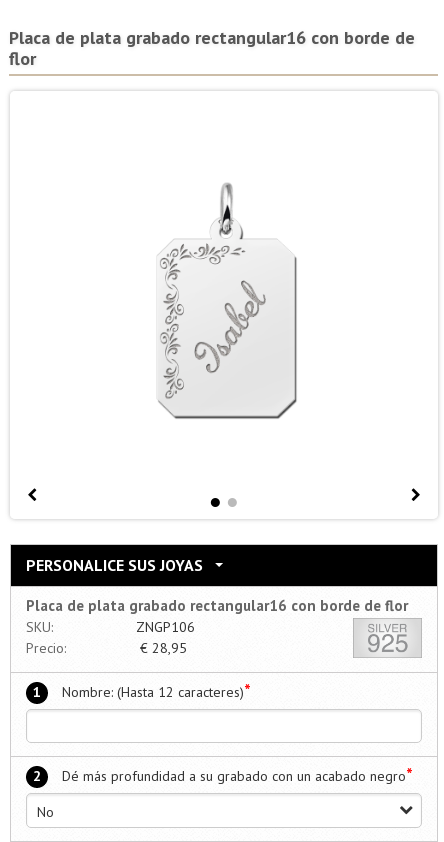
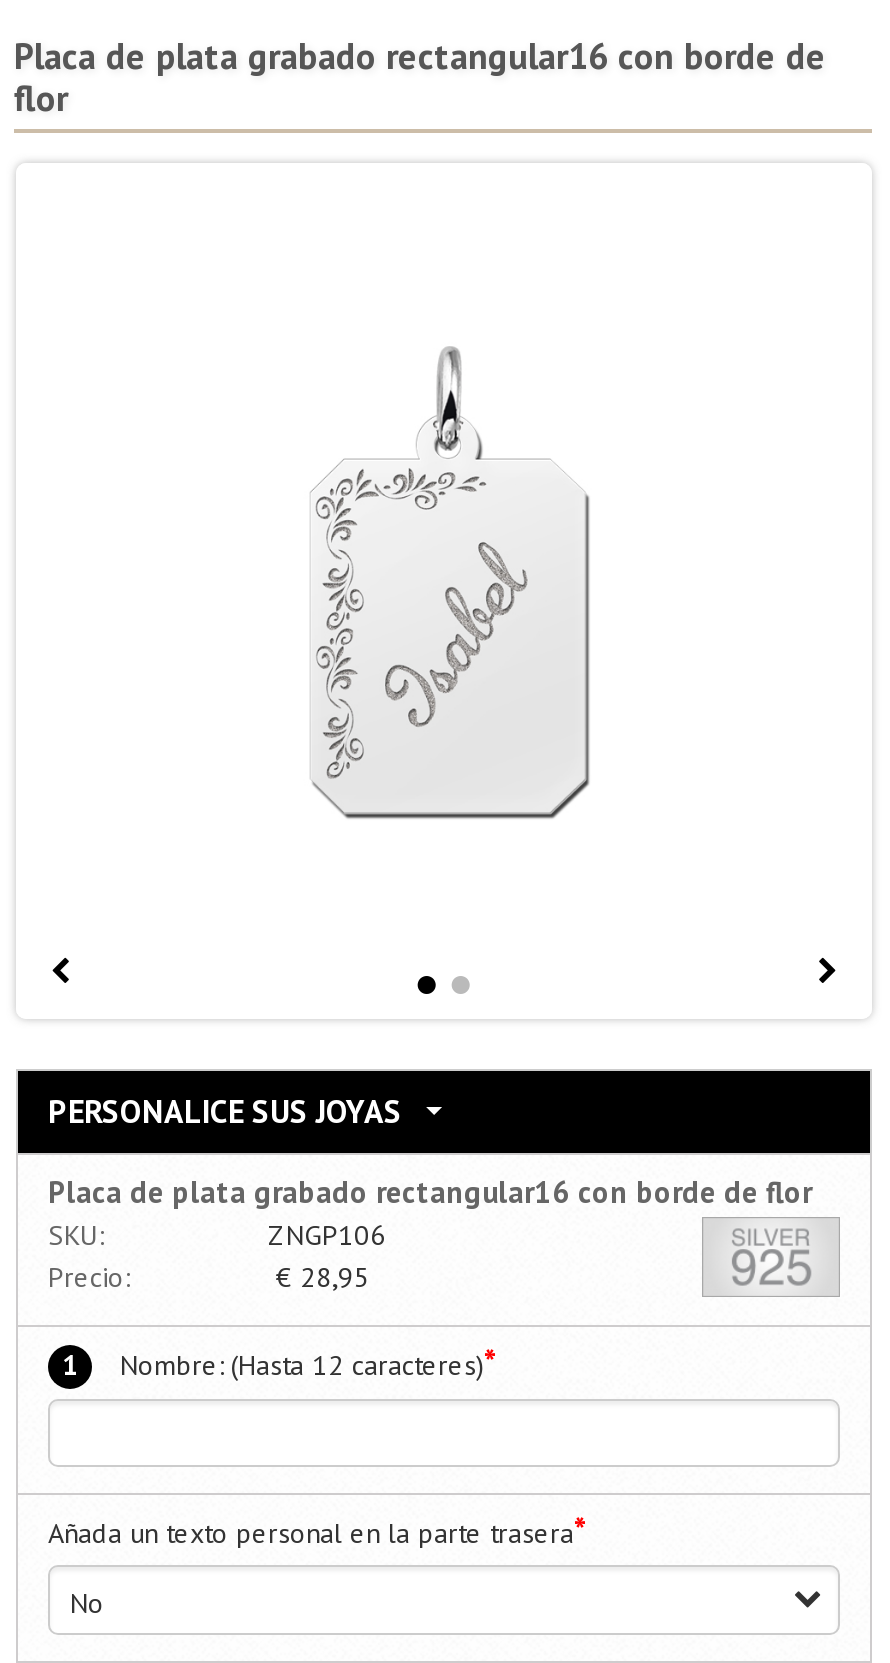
[33,764,413,786] 2 | Dé más profundidad a su grabado con un acabado negro* -> [48,1509,588,1553] Añada un texto personal en la parte trasera*

